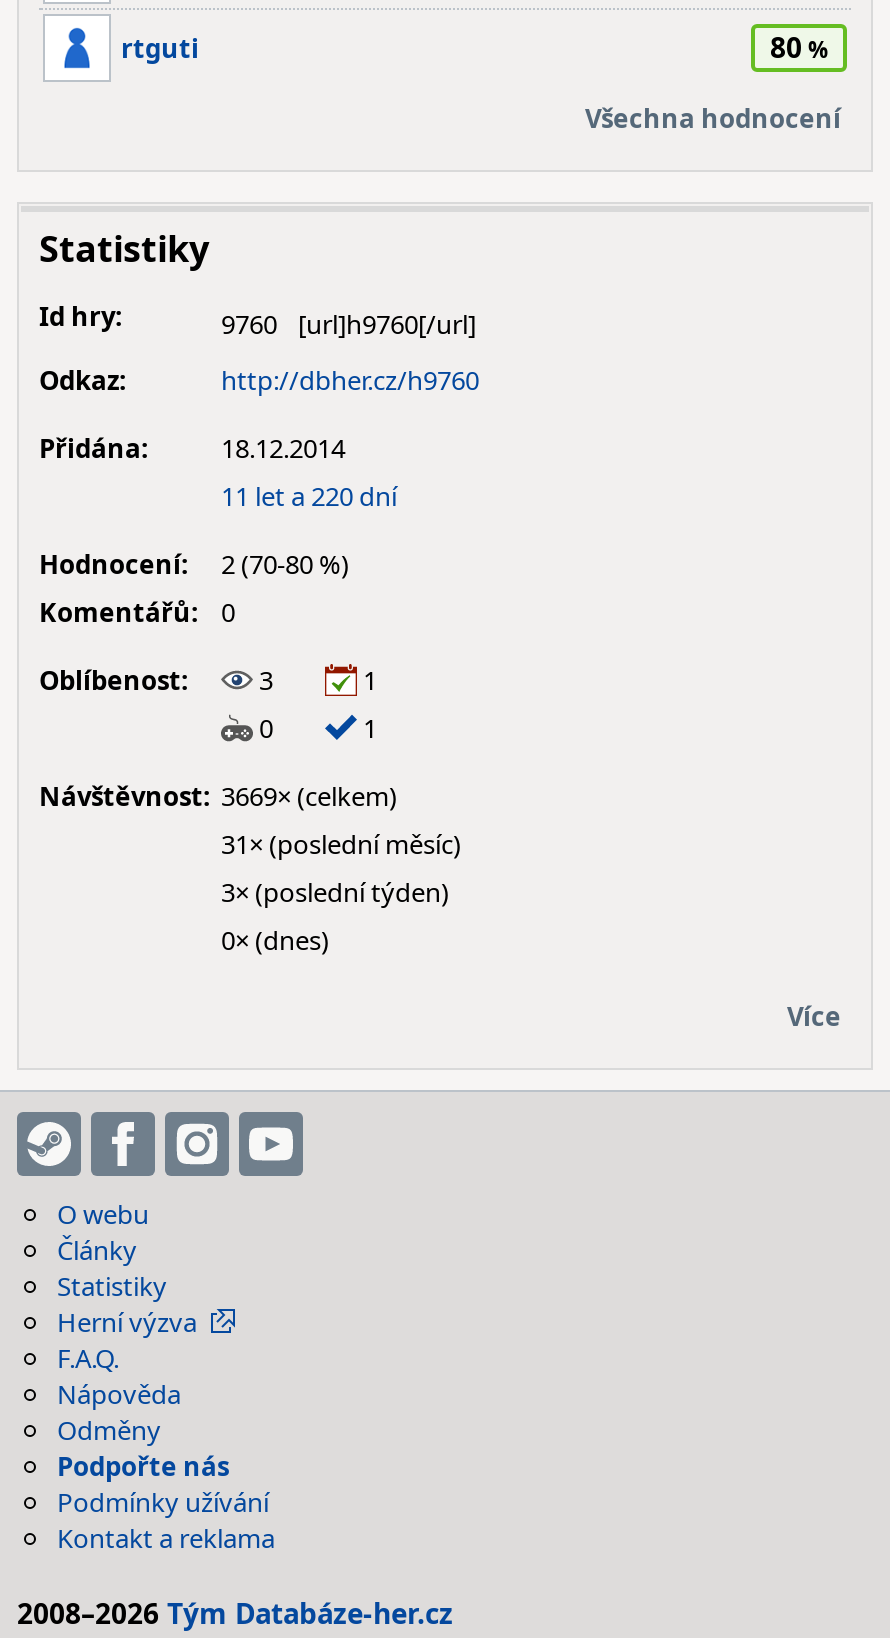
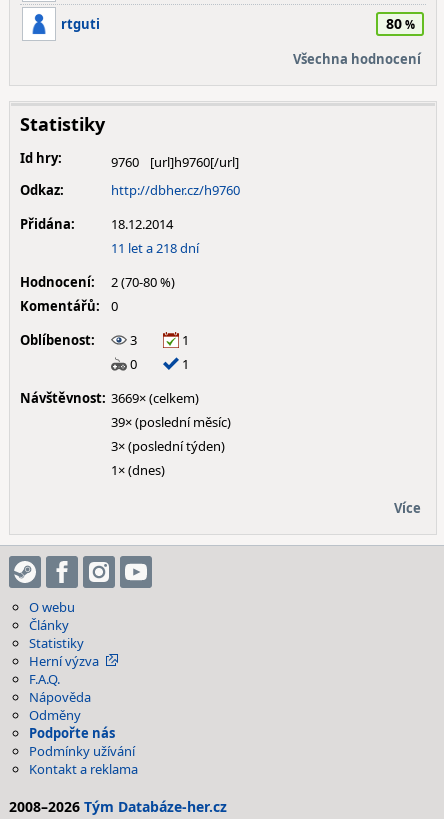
[221,478,397,514] 11 let a 220 dní -> [111,239,199,257] 11 let a 218 dní
[221,826,461,862] 31× (poslední měsíc) -> [111,413,231,431] 39× (poslední měsíc)
[221,922,329,958] 0× (dnes) -> [111,461,165,479] 1× (dnes)

